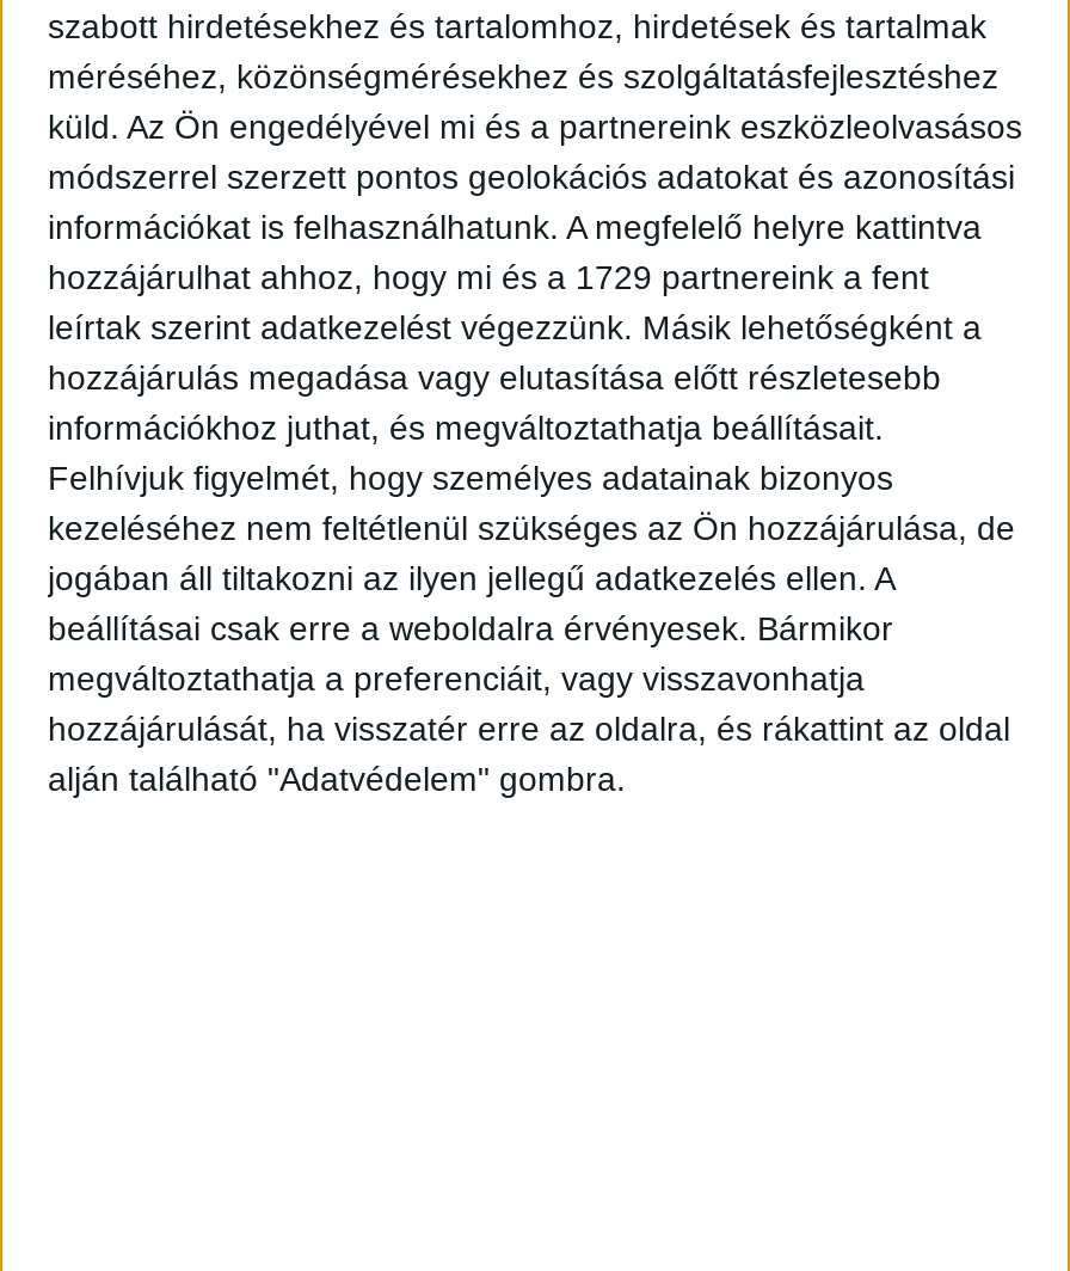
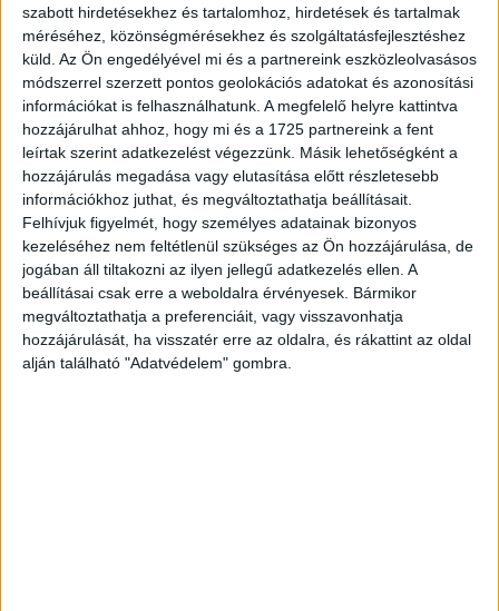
[48,258,929,296] hozzájárulhat ahhoz, hogy mi és a 1729 partnereink a fent -> [22,120,433,138] hozzájárulhat ahhoz, hogy mi és a 1725 partnereink a fent

